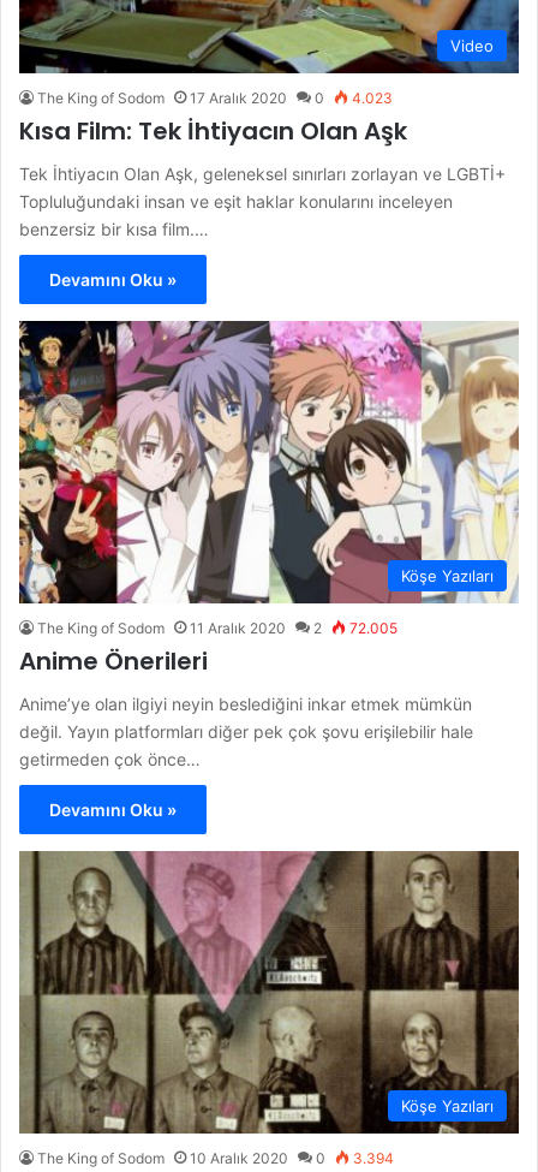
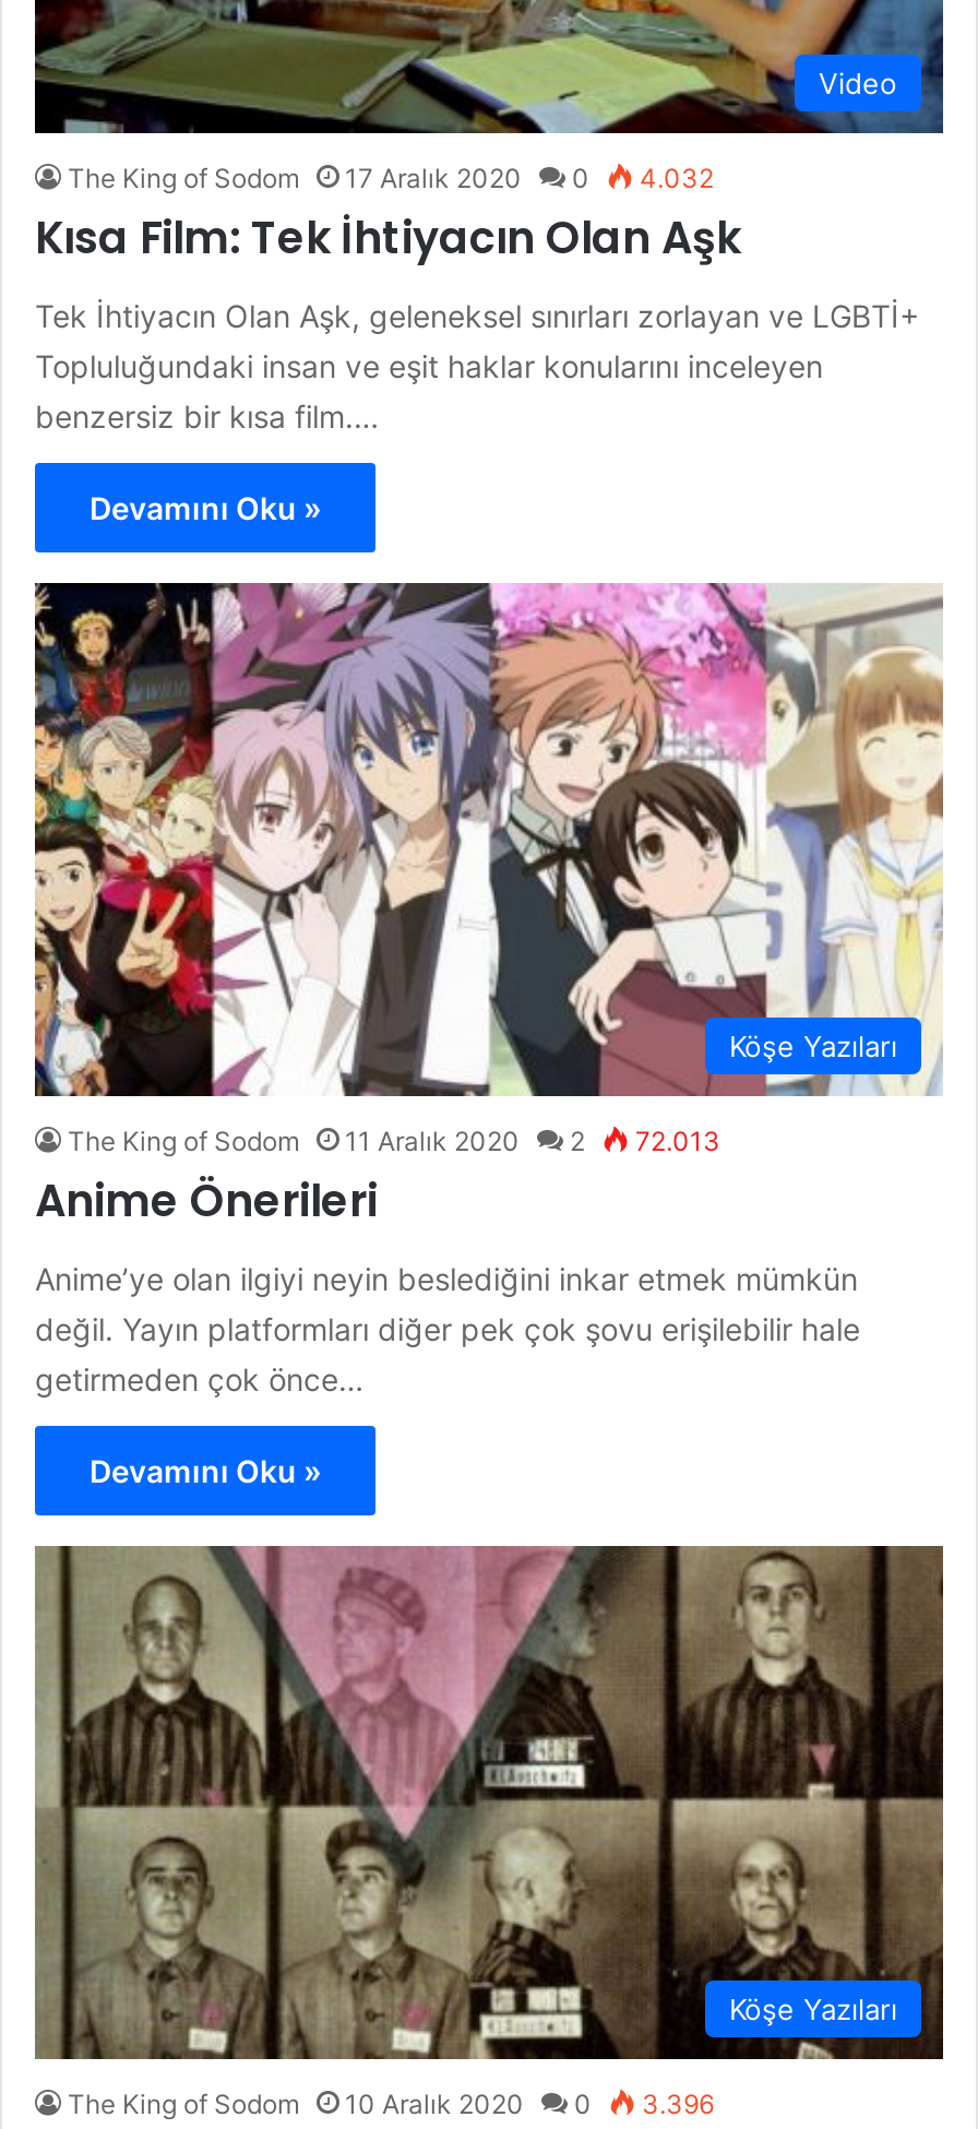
[37,90,393,108] The King of Sodom 17 Aralık 2020 0 4.023 -> [68,163,714,195] The King of Sodom 17 Aralık 2020 0 4.032
[37,619,397,637] The King of Sodom 11 Aralık 2020 2 72.005 -> [68,1125,720,1158] The King of Sodom 11 Aralık 2020 2 72.013
[37,1149,394,1167] The King of Sodom 10 Aralık 2020 0 3.394 -> [68,2087,714,2120] The King of Sodom 10 Aralık 2020 0 3.396

